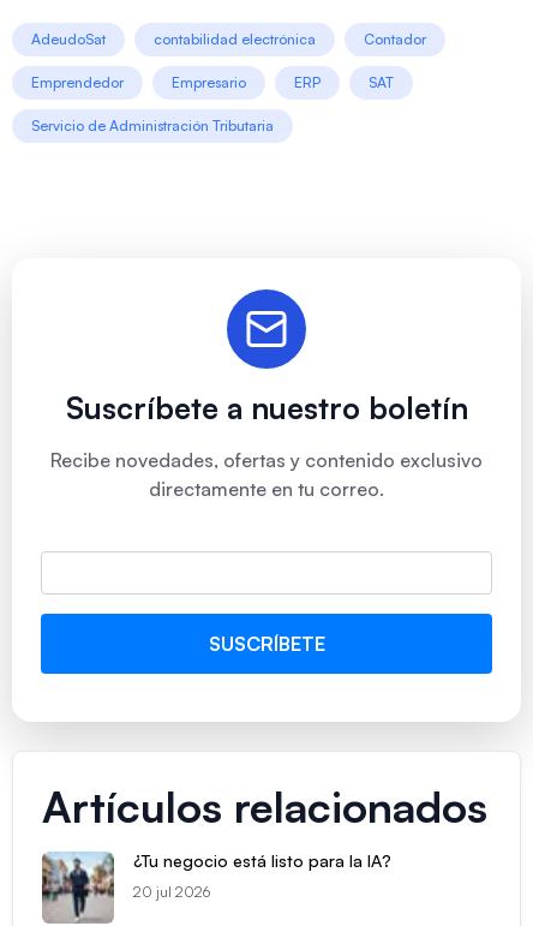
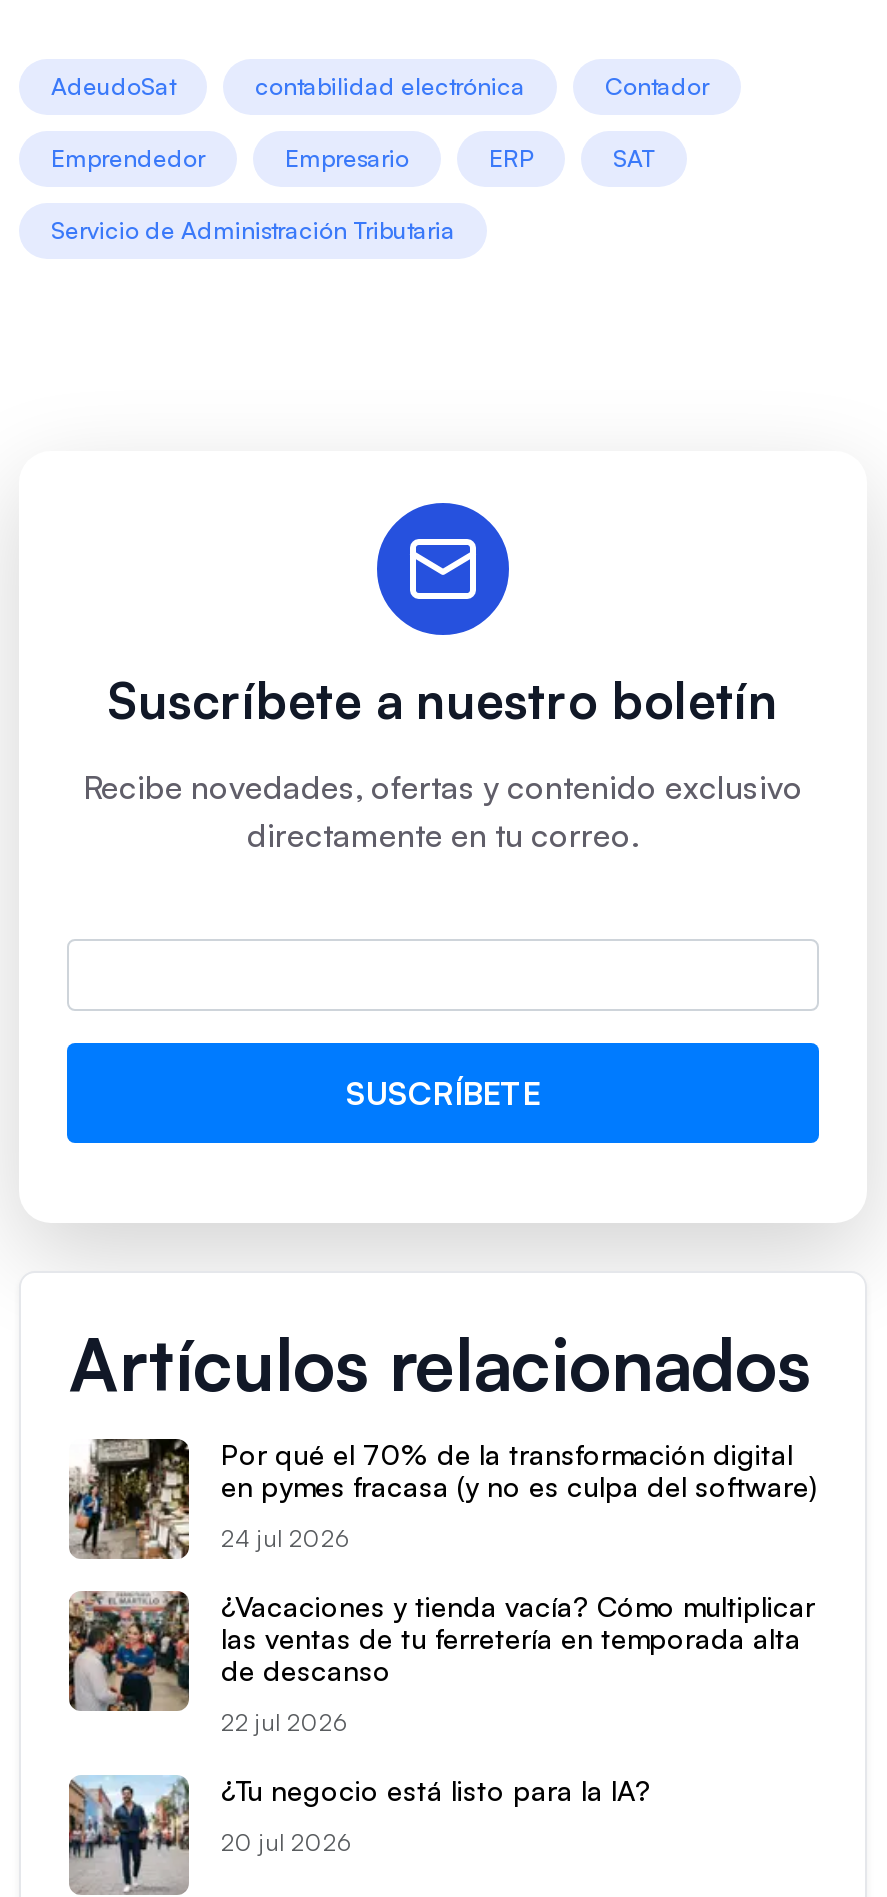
none -> [67,1591,191,1713] [image]
none -> [69,1437,817,1737] [image] | Por qué el 70% de la transformación digital | en pymes fracasa (y no es culpa del software) | 24 jul 2026 | ¿Vacaciones y tienda vacía? Cómo multiplicar | las ventas de tu ferretería en temporada alta | de descanso | 22 jul 2026

